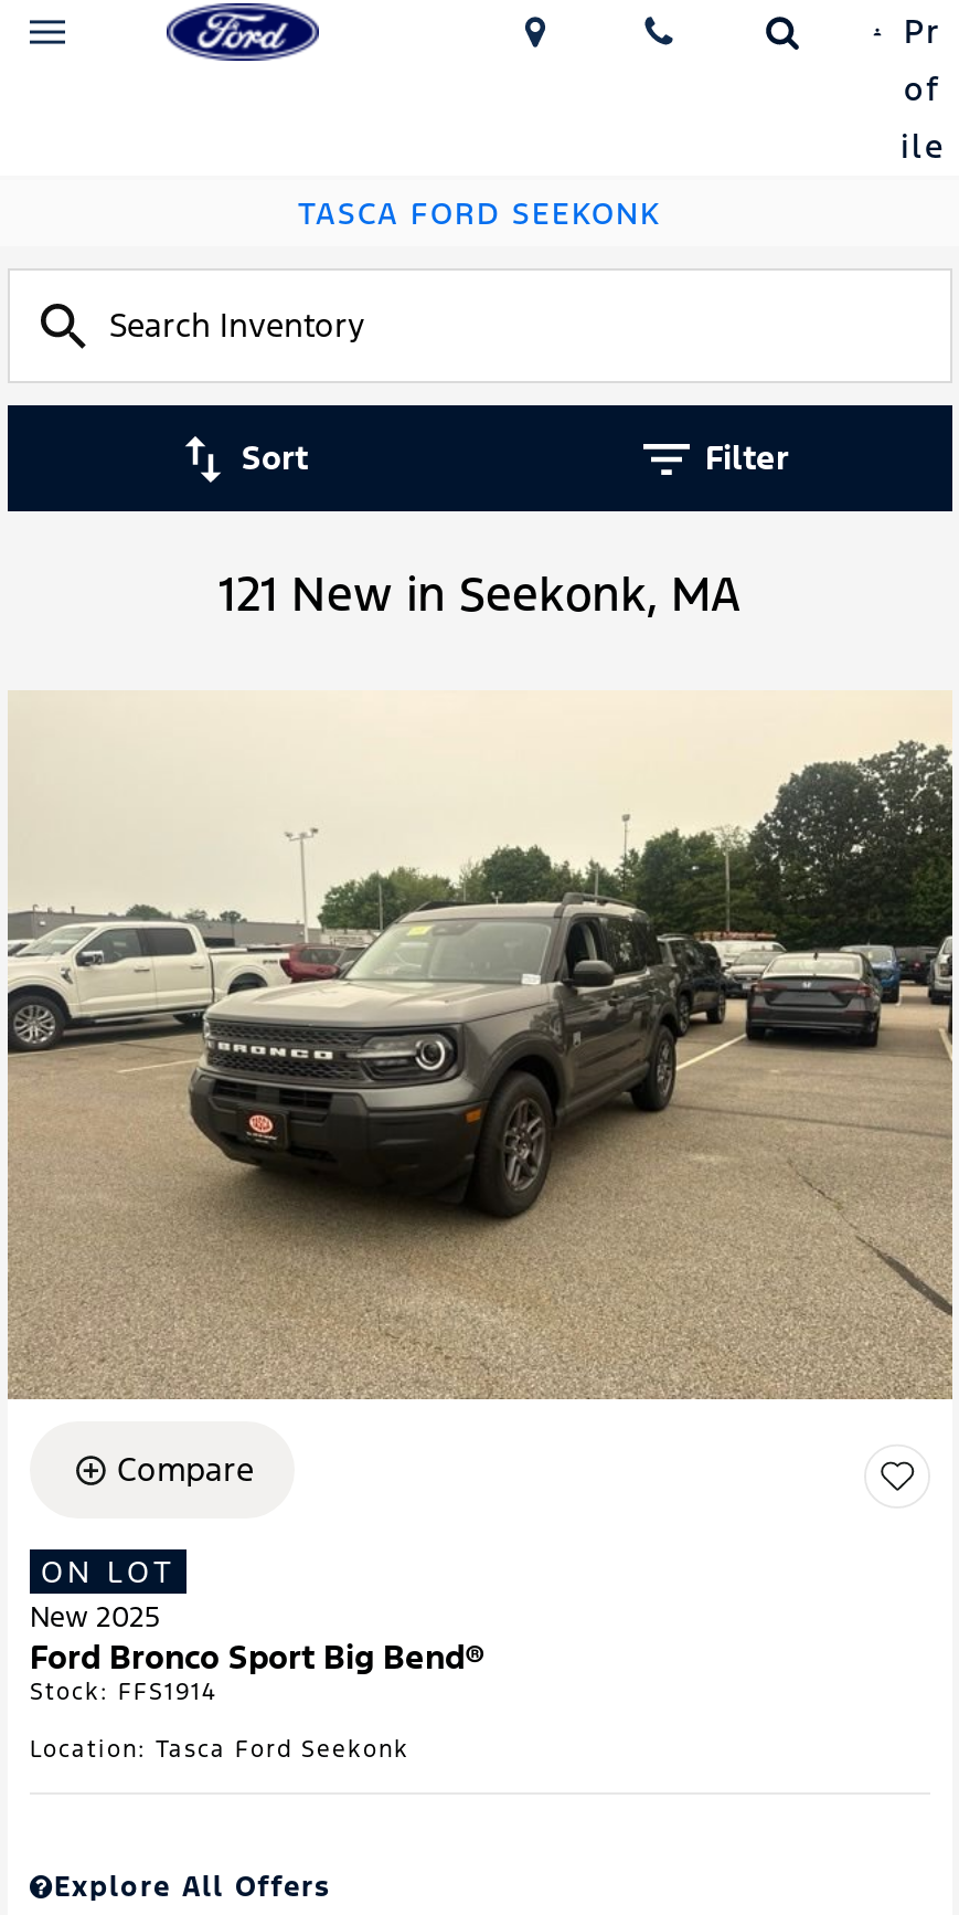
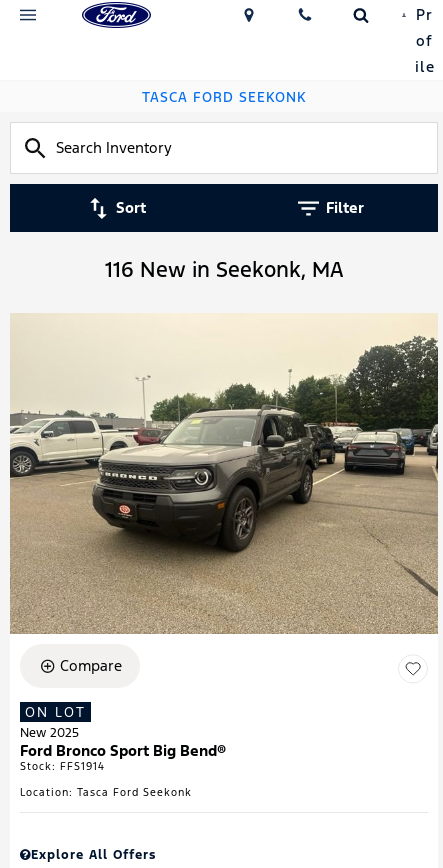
[219,564,742,624] 121 New in Seekonk, MA -> [104,256,343,283] 116 New in Seekonk, MA

